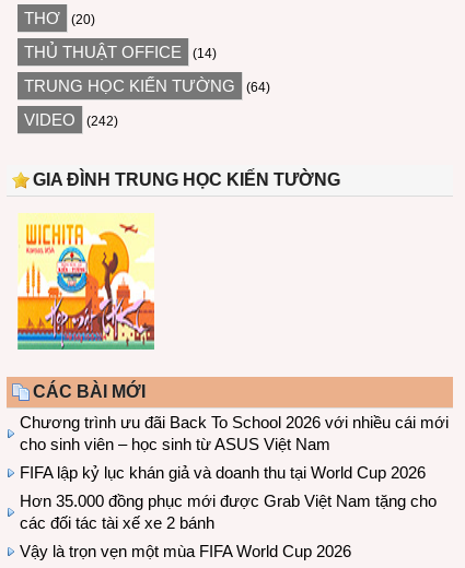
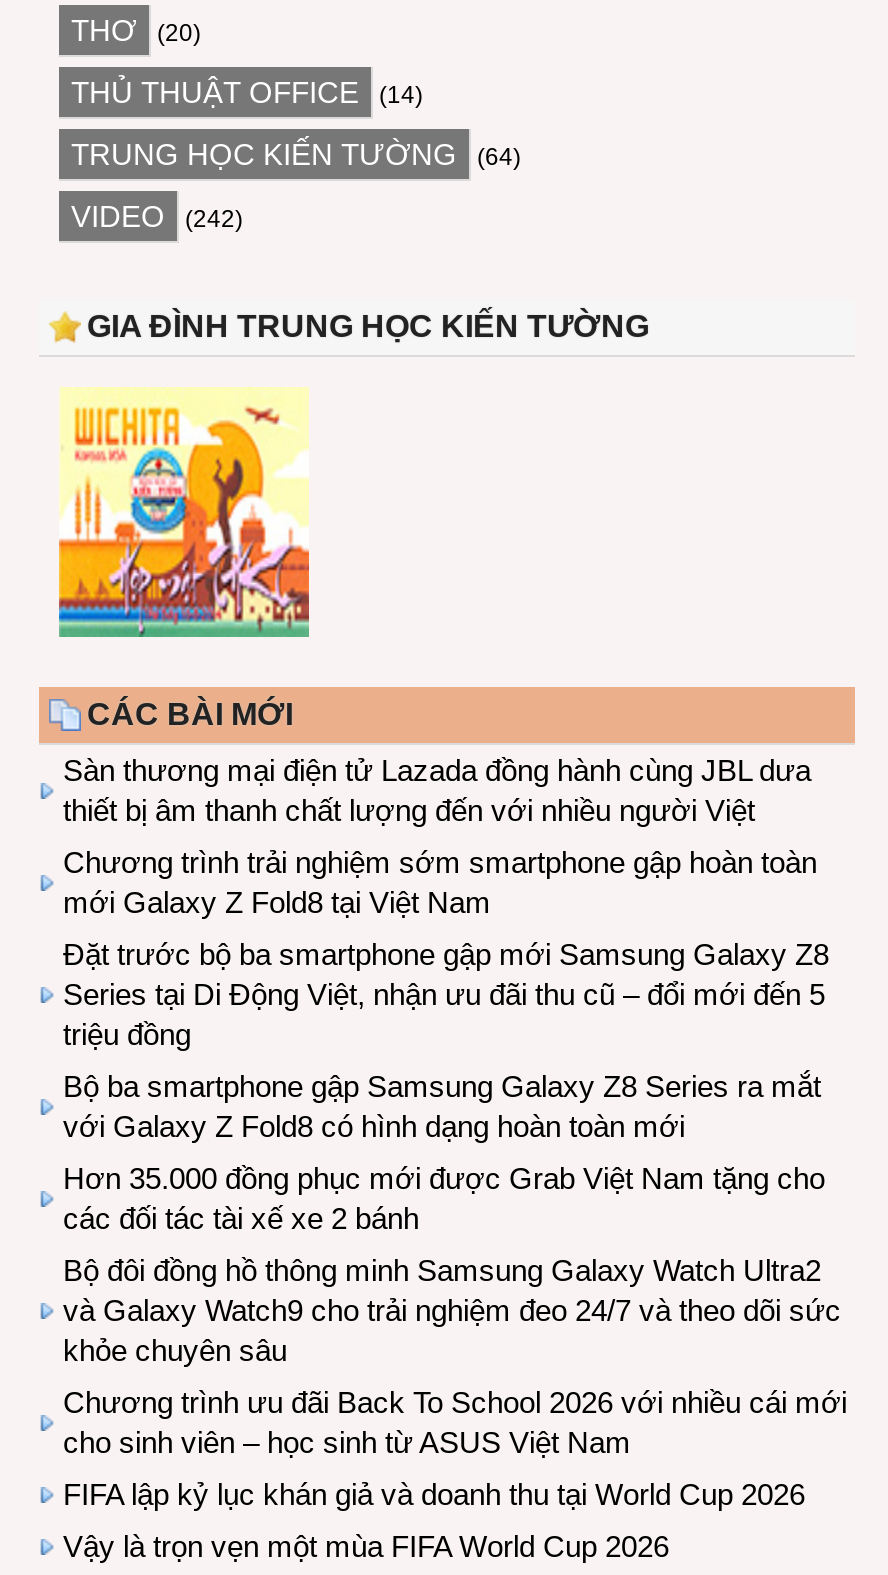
none -> [63,753,841,1367] Sàn thương mại điện tử Lazada đồng hành cùng JBL dưa | thiết bị âm thanh chất lượng đến với nhiều người Việt | Chương trình trải nghiệm sớm smartphone gập hoàn toàn | mới Galaxy Z Fold8 tại Việt Nam | Đặt trước bộ ba smartphone gập mới Samsung Galaxy Z8 | Series tại Di Động Việt, nhận ưu đãi thu cũ – đổi mới đến 5 | triệu đồng | Bộ ba smartphone gập Samsung Galaxy Z8 Series ra mắt | với Galaxy Z Fold8 có hình dạng hoàn toàn mới | Bộ đôi đồng hồ thông minh Samsung Galaxy Watch Ultra2 | và Galaxy Watch9 cho trải nghiệm đeo 24/7 và theo dõi sức | khỏe chuyên sâu
moved [20,413,449,482] -> [63,1385,847,1511]: Chương trình ưu đãi Back To School 2026 với nhiều cái mới | cho sinh viên – học sinh từ ASUS Việt Nam | FIFA lập kỷ lục khán giả và doanh thu tại World Cup 2026
moved [20,492,437,532] -> [63,1161,825,1235]: Hơn 35.000 đồng phục mới được Grab Việt Nam tặng cho | các đối tác tài xế xe 2 bánh

